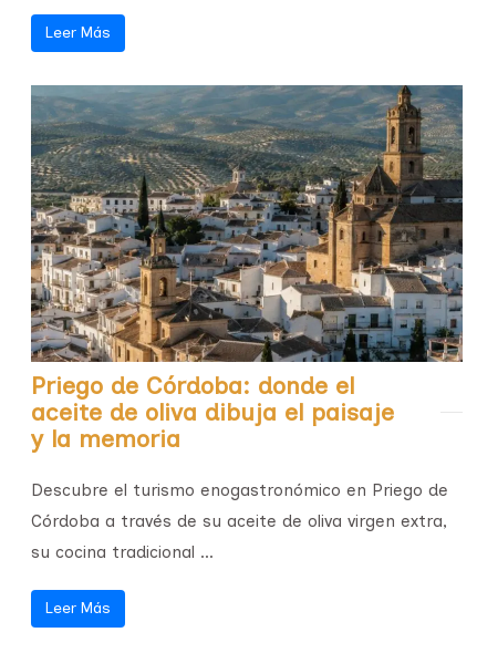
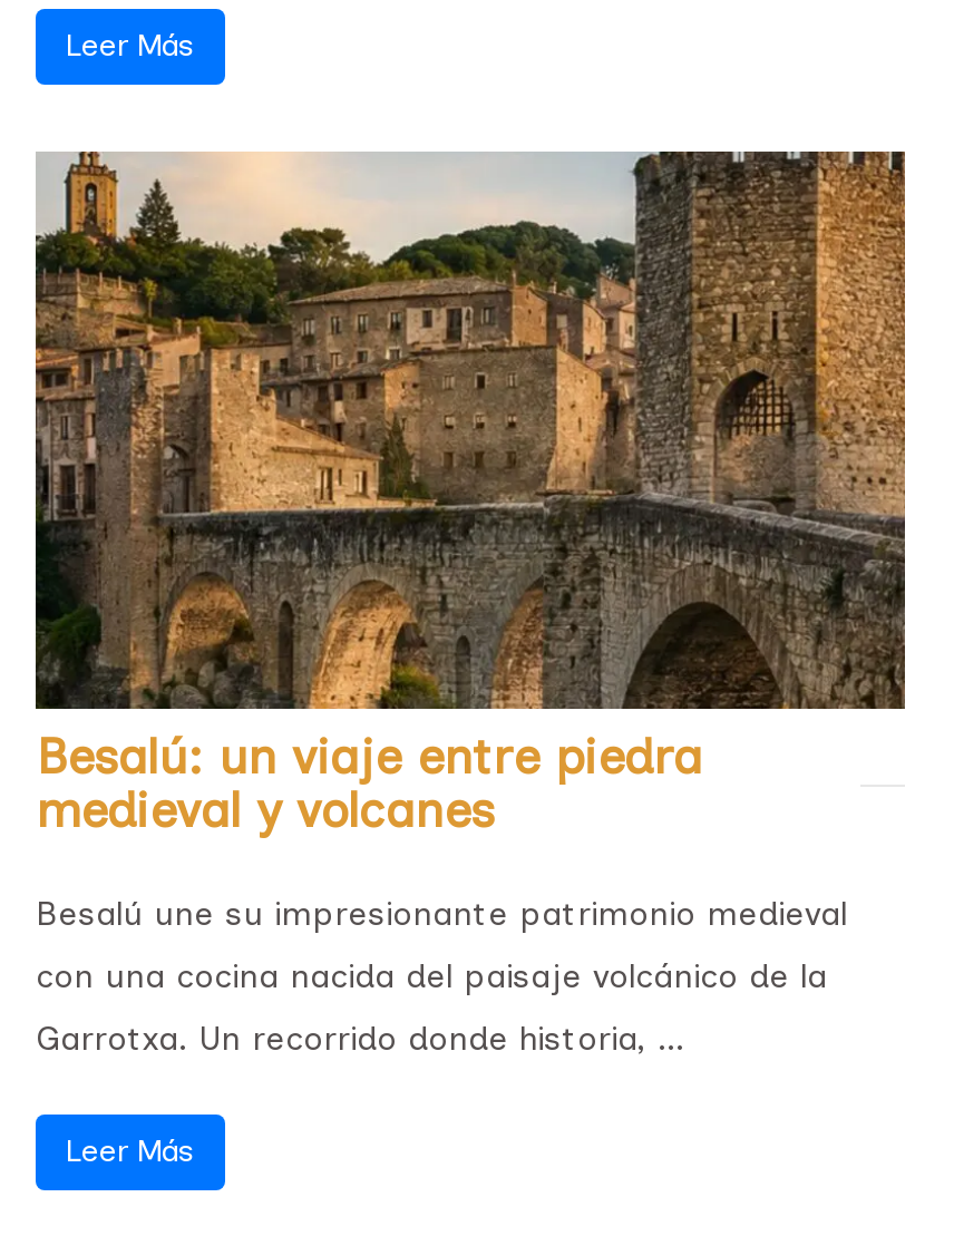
[30,84,464,453] [image] | Priego de Córdoba: donde el | aceite de oliva dibuja el paisaje | y la memoria -> [33,149,907,841] [image] | Besalú: un viaje entre piedra | medieval y volcanes
[31,480,448,500] Descubre el turismo enogastronómico en Priego de -> [36,895,847,935] Besalú une su impresionante patrimonio medieval
[31,511,447,531] Córdoba a través de su aceite de oliva virgen extra, -> [36,957,827,997] con una cocina nacida del paisaje volcánico de la
[31,542,214,562] su cocina tradicional ... -> [36,1020,684,1060] Garrotxa. Un recorrido donde historia, ...

